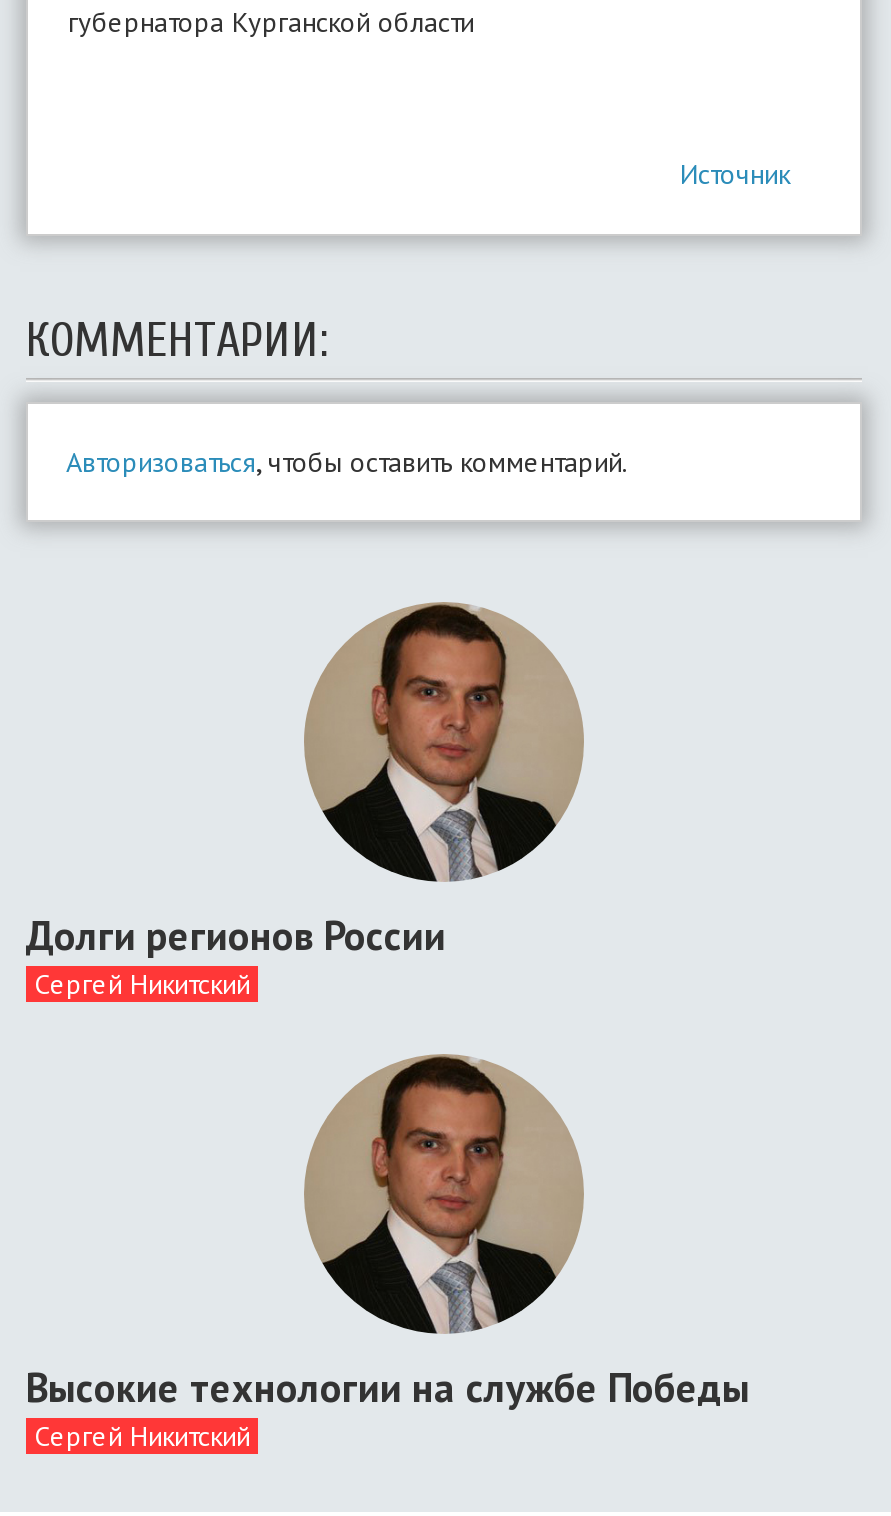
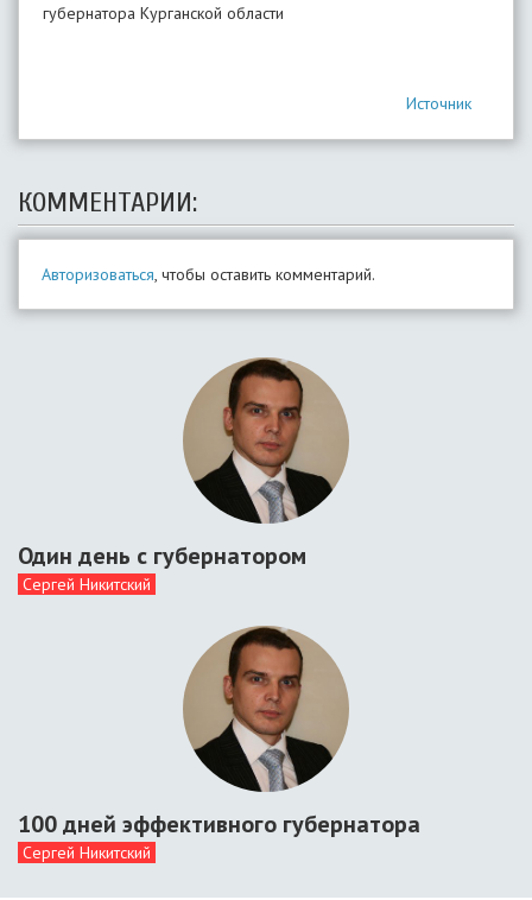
[26,910,446,962] Долги регионов России -> [18,540,306,571] Один день с губернатором
[26,1362,750,1414] Высокие технологии на службе Победы -> [18,809,420,839] 100 дней эффективного губернатора

